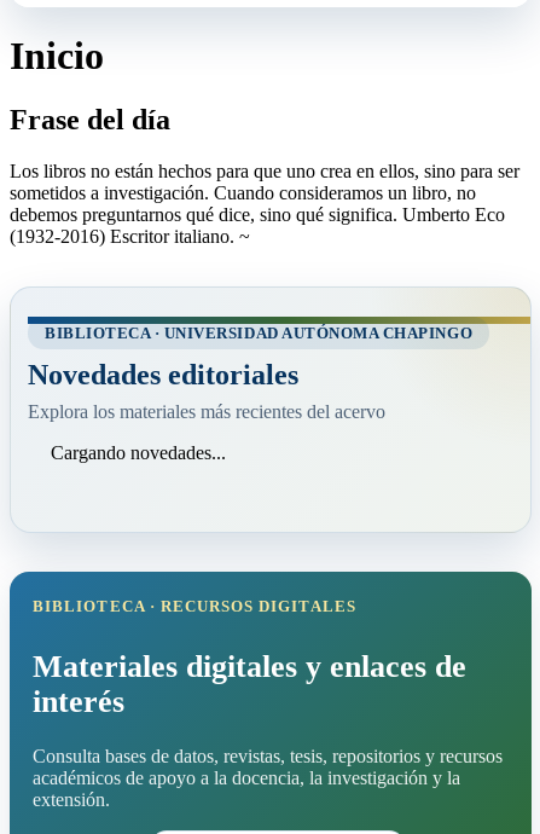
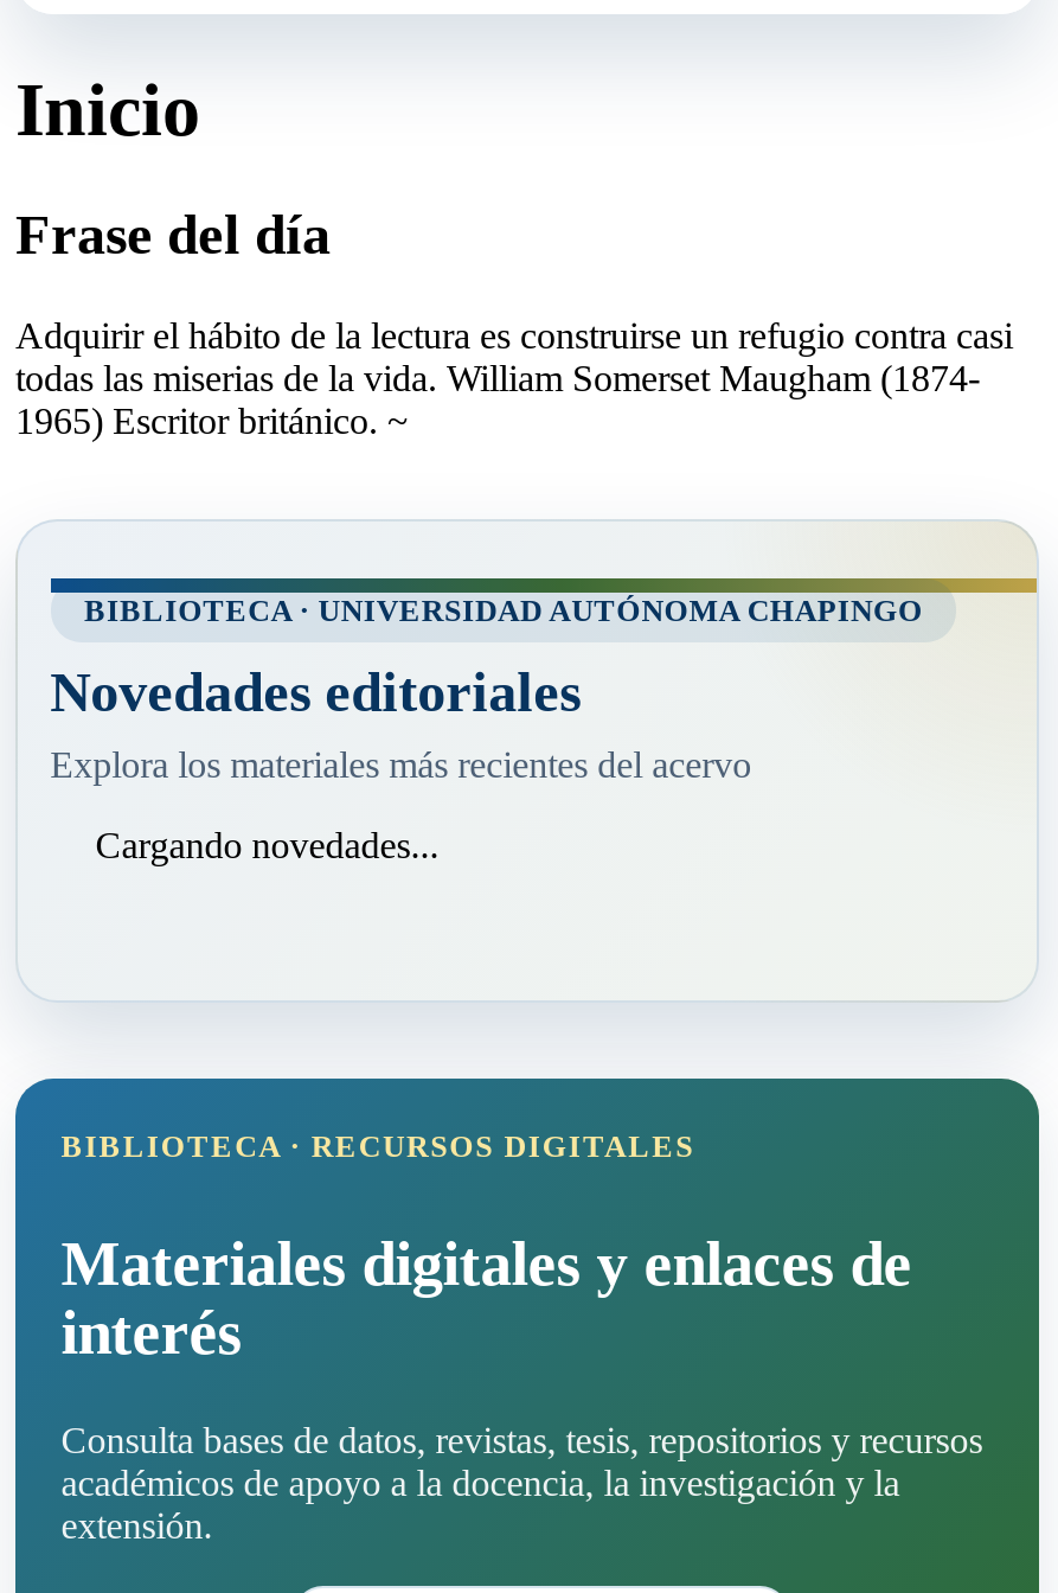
[10,161,519,247] Los libros no están hechos para que uno crea en ellos, sino para ser | sometidos a investigación. Cuando consideramos un libro, no | debemos preguntarnos qué dice, sino qué significa. Umberto Eco | (1932-2016) Escritor italiano. ~ -> [15,316,1013,441] Adquirir el hábito de la lectura es construirse un refugio contra casi | todas las miserias de la vida. William Somerset Maugham (1874- | 1965) Escritor británico. ~

